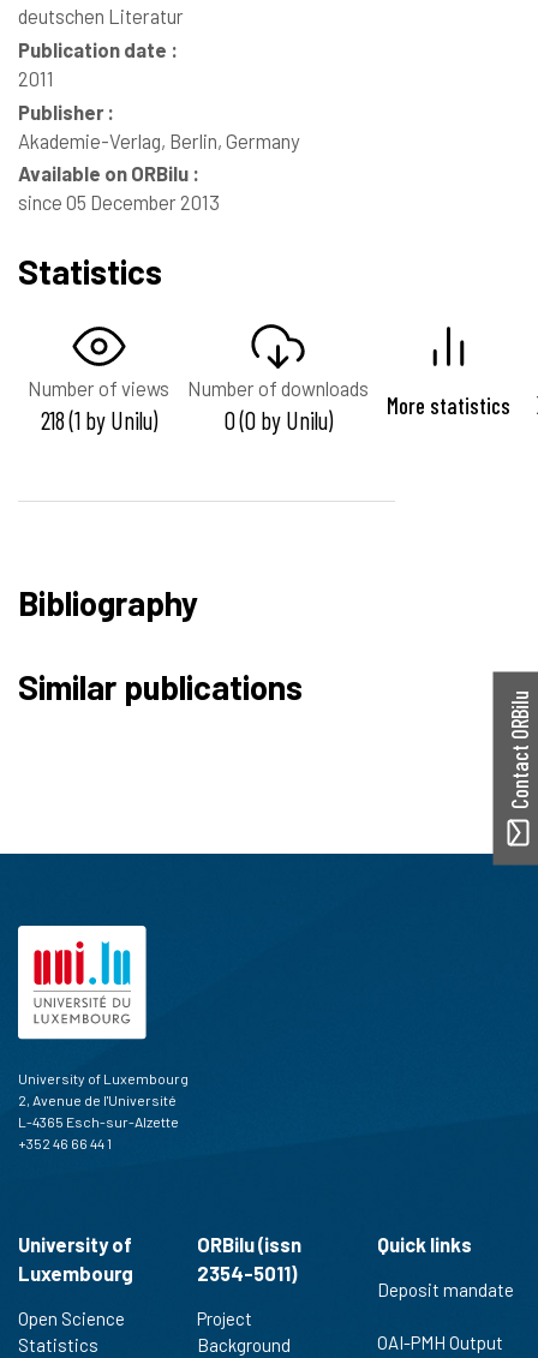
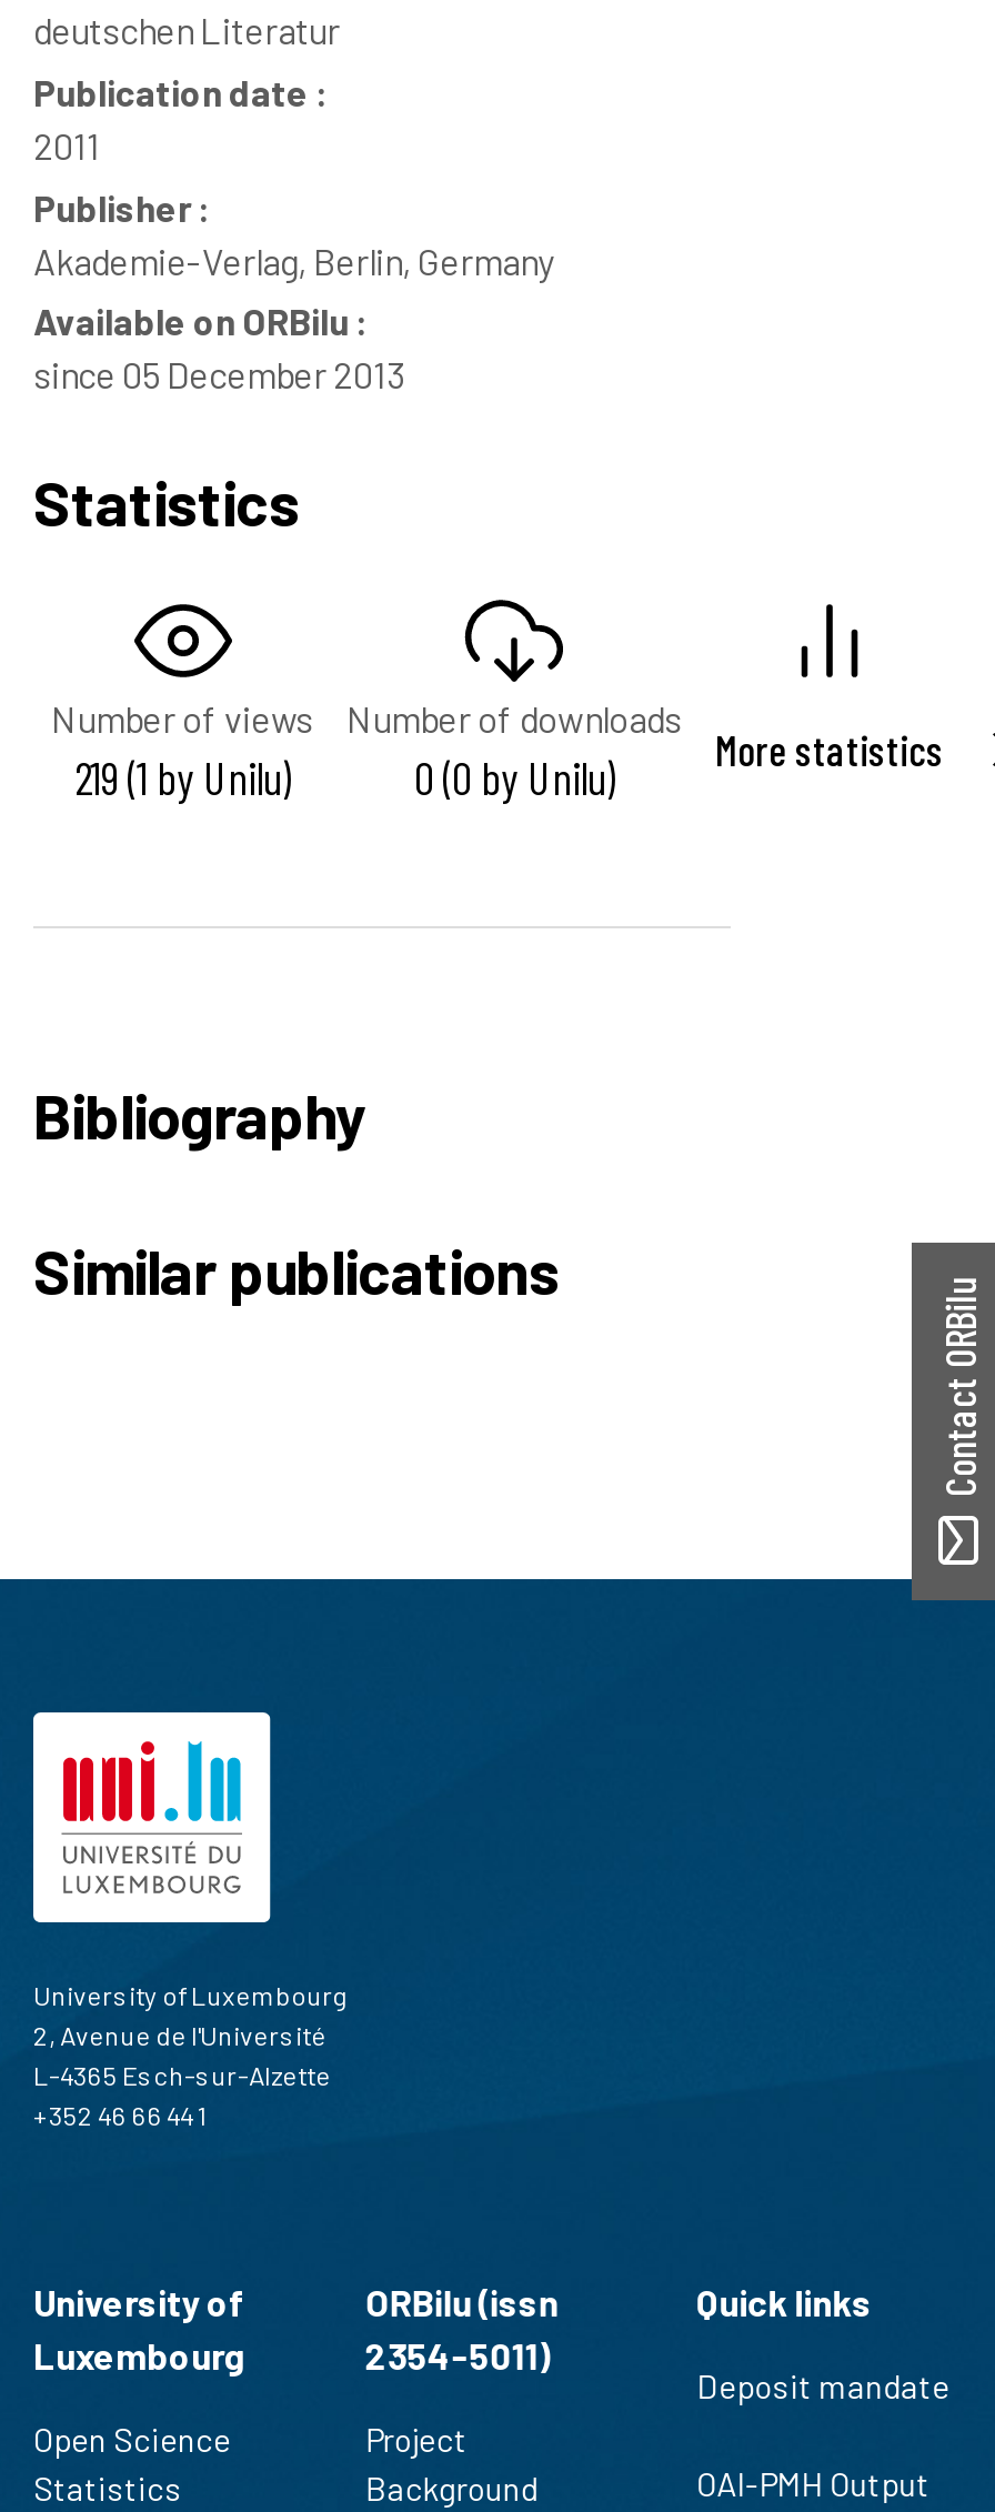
[40,404,157,434] 218 (1 by Unilu) -> [74,748,290,804] 219 (1 by Unilu)

